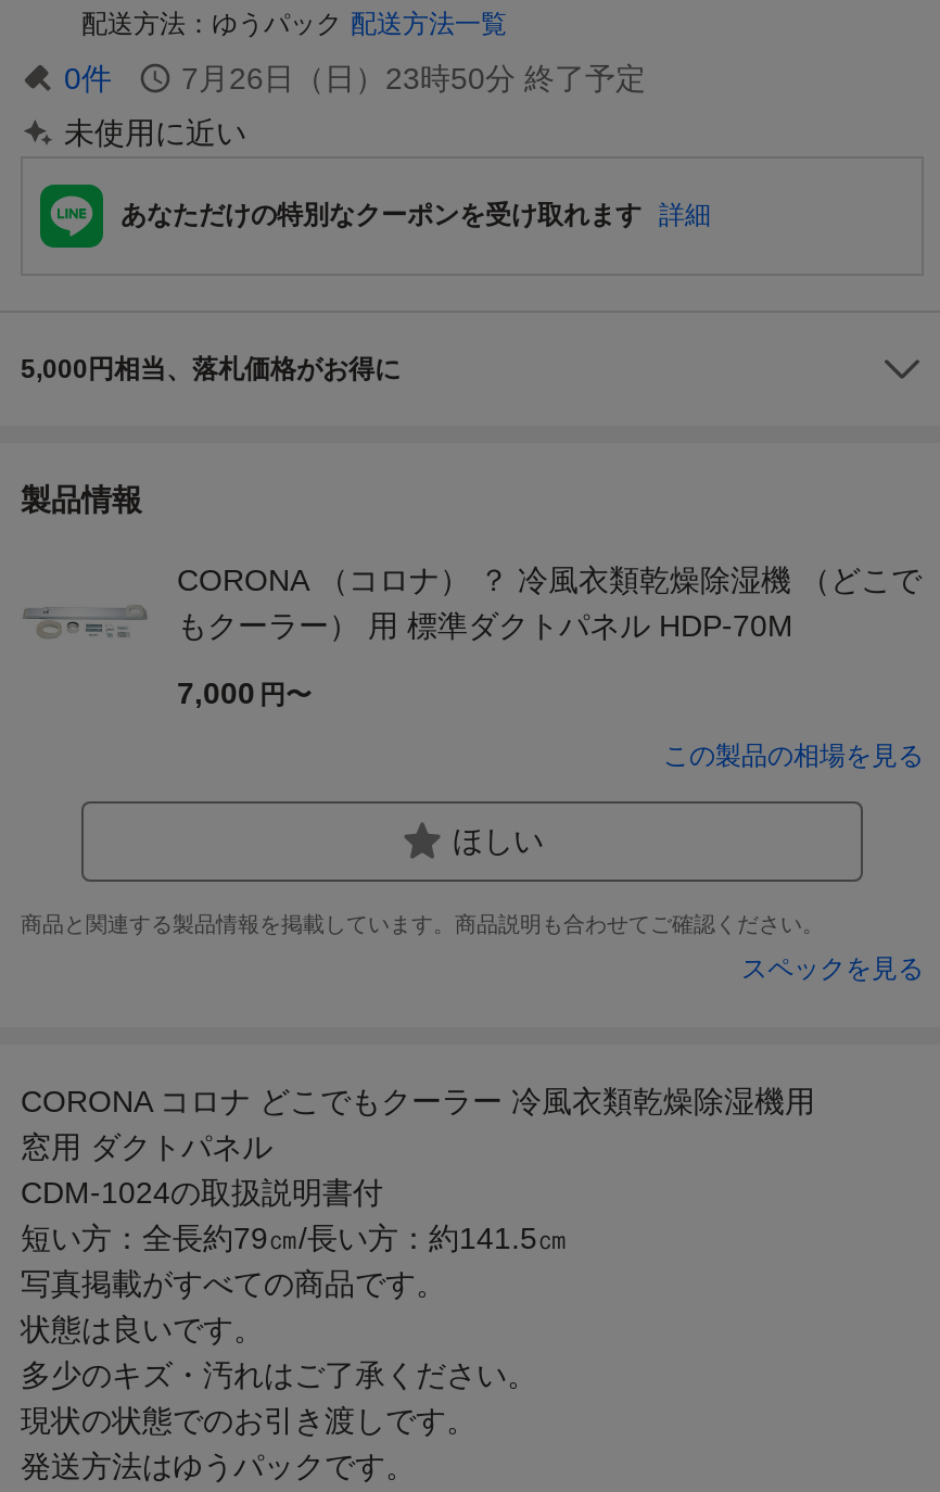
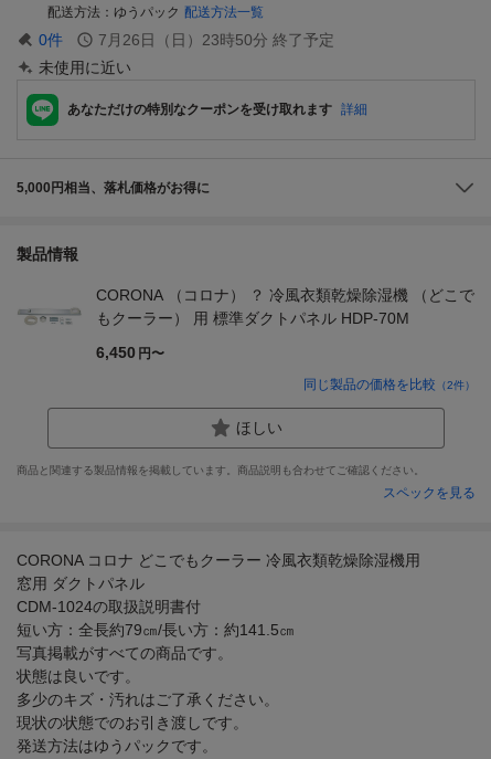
[177,675,312,710] 7,000 円〜 -> [96,343,164,361] 6,450 円〜
[663,740,924,771] この製品の相場を見る -> [303,377,476,392] 同じ製品の価格を比較（2件）

